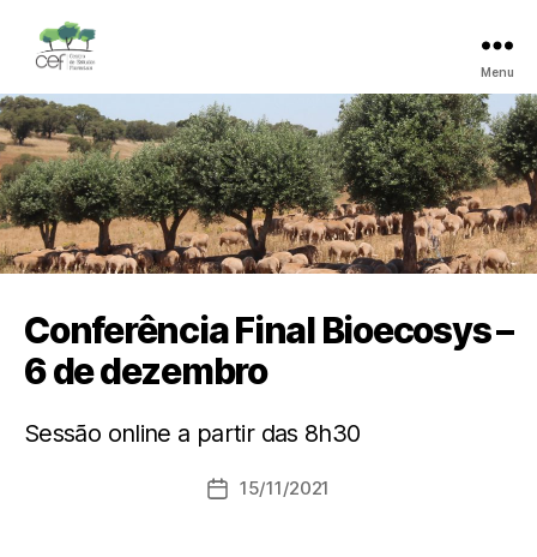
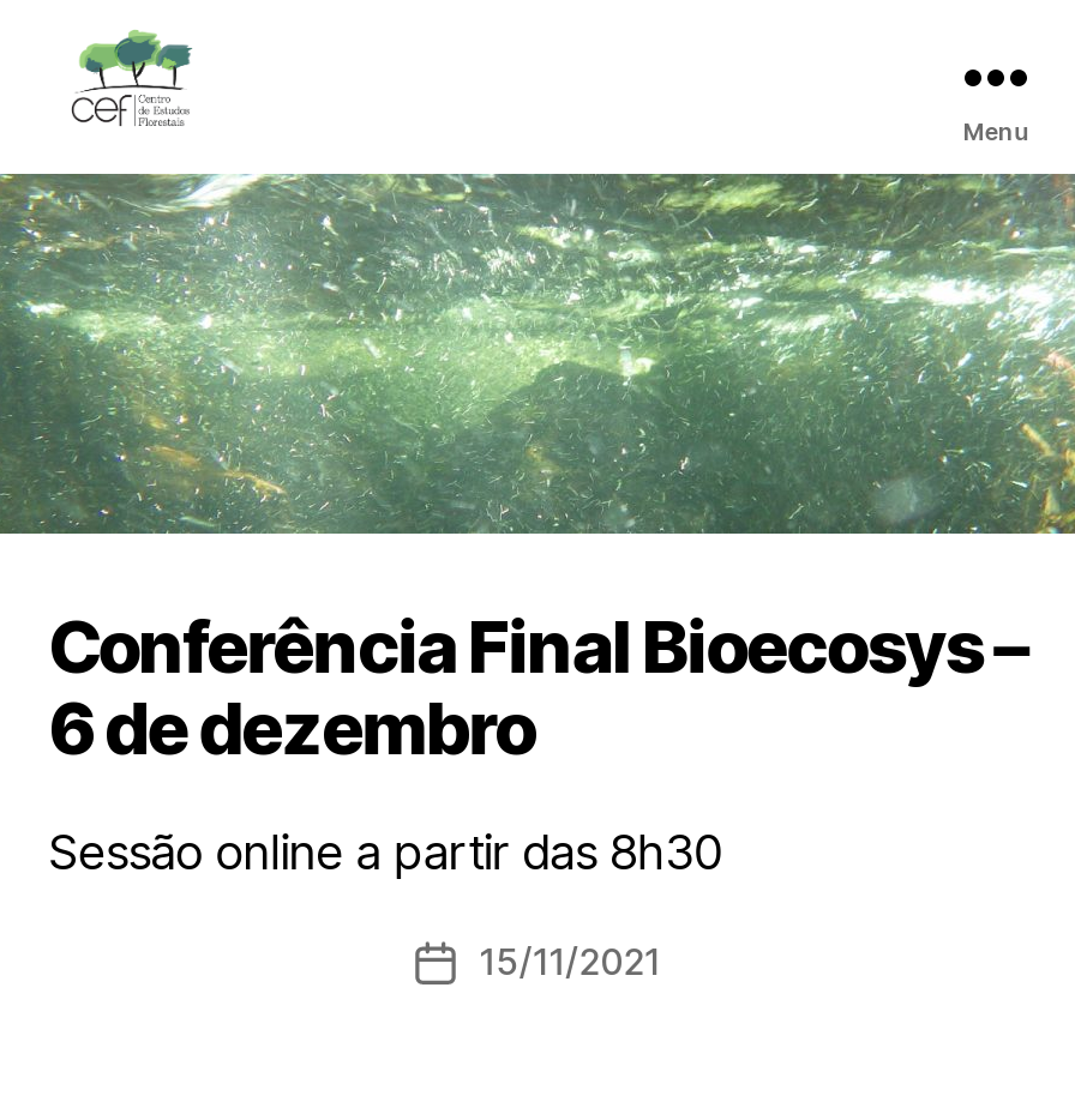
[4,94,533,275] [image] -> [7,171,1068,536] [image]

